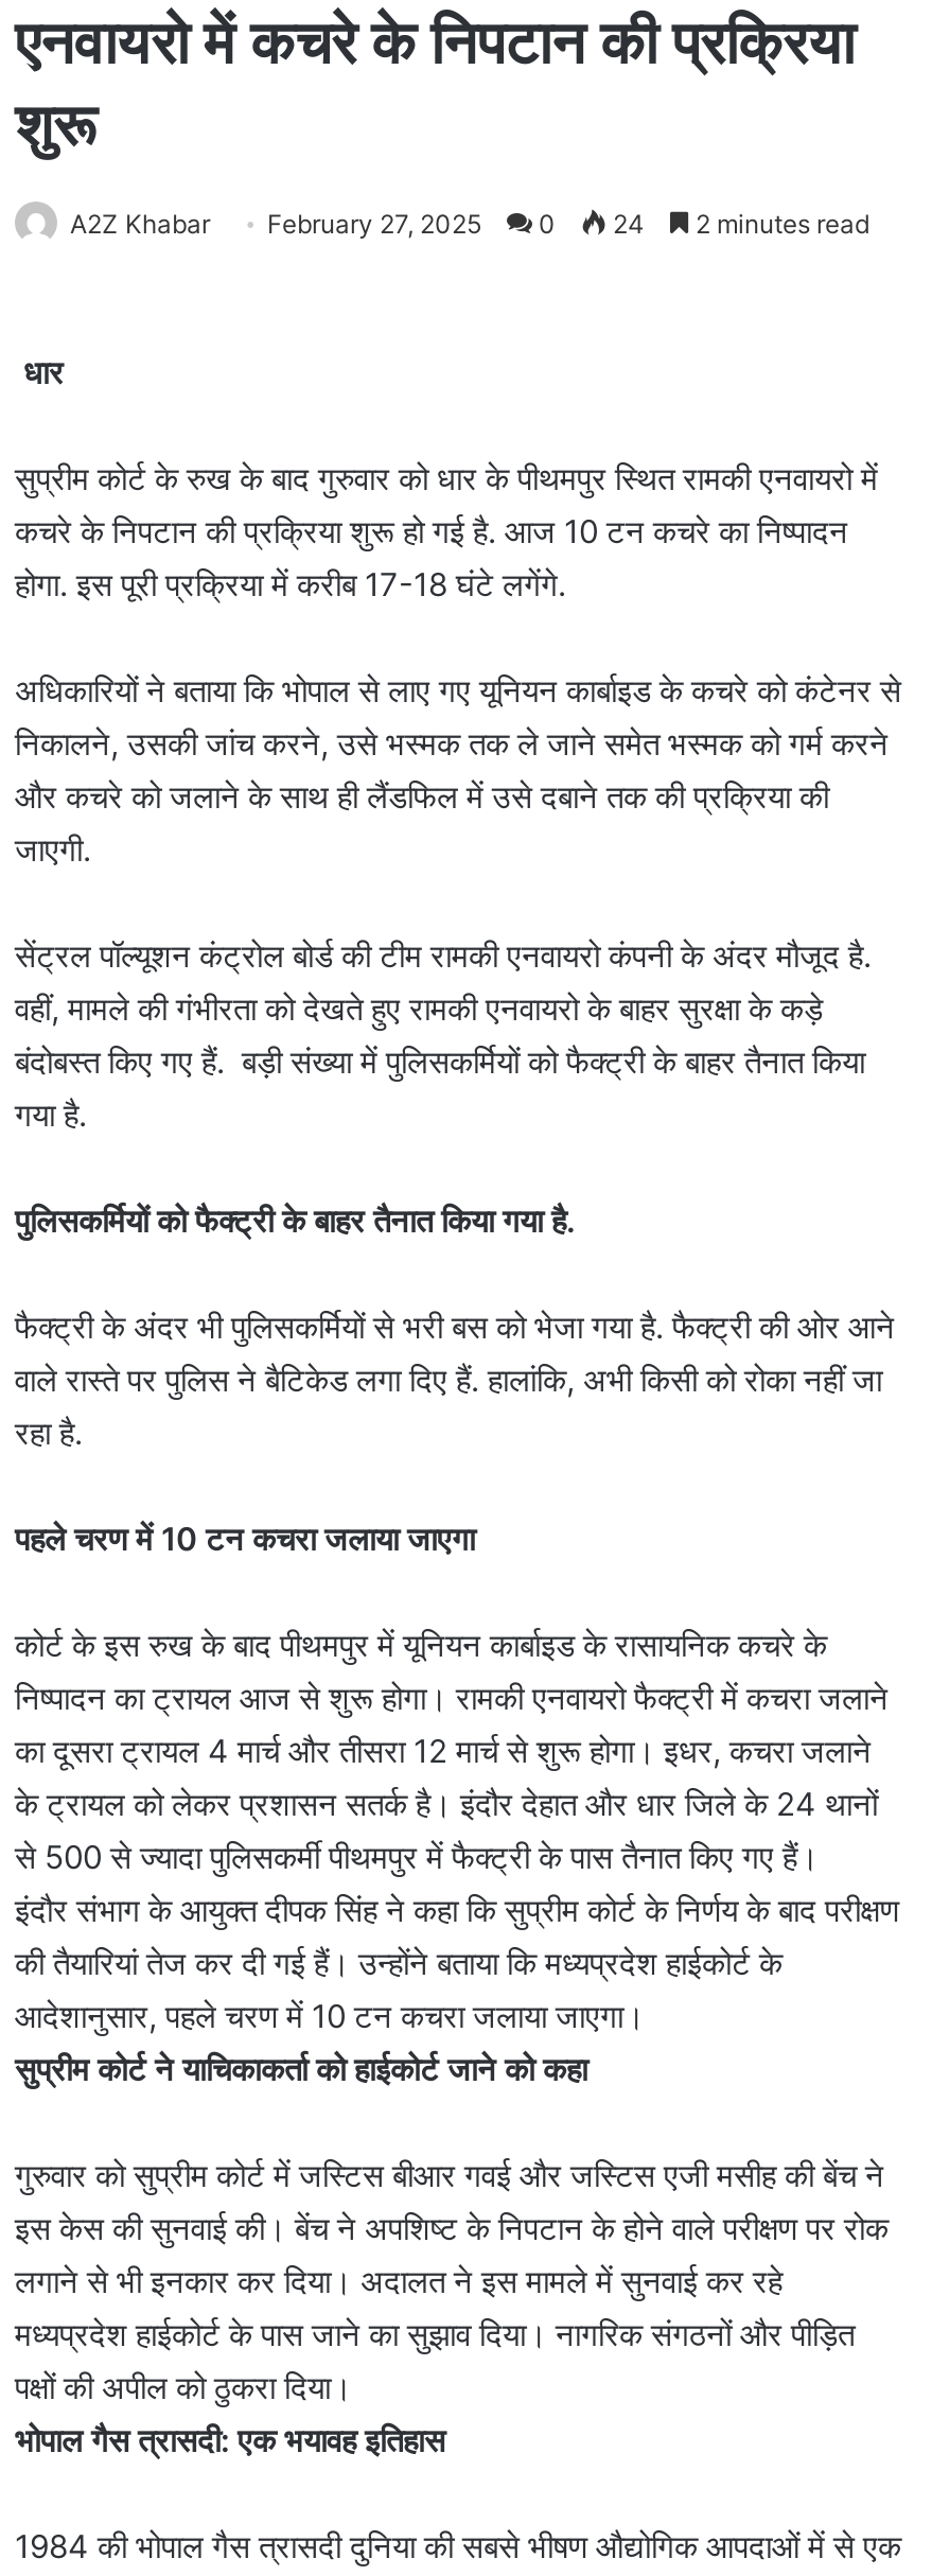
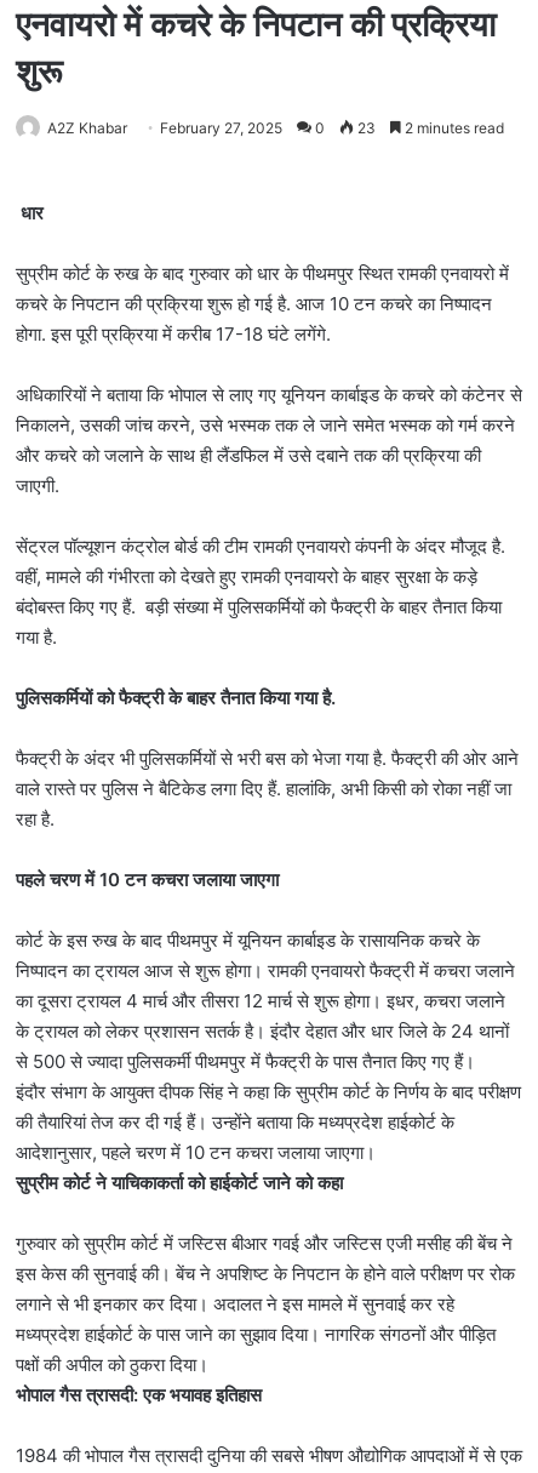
[70,208,869,240] A2Z Khabar February 27, 2025 0 24 2 minutes read -> [47,119,504,137] A2Z Khabar February 27, 2025 0 23 2 minutes read

